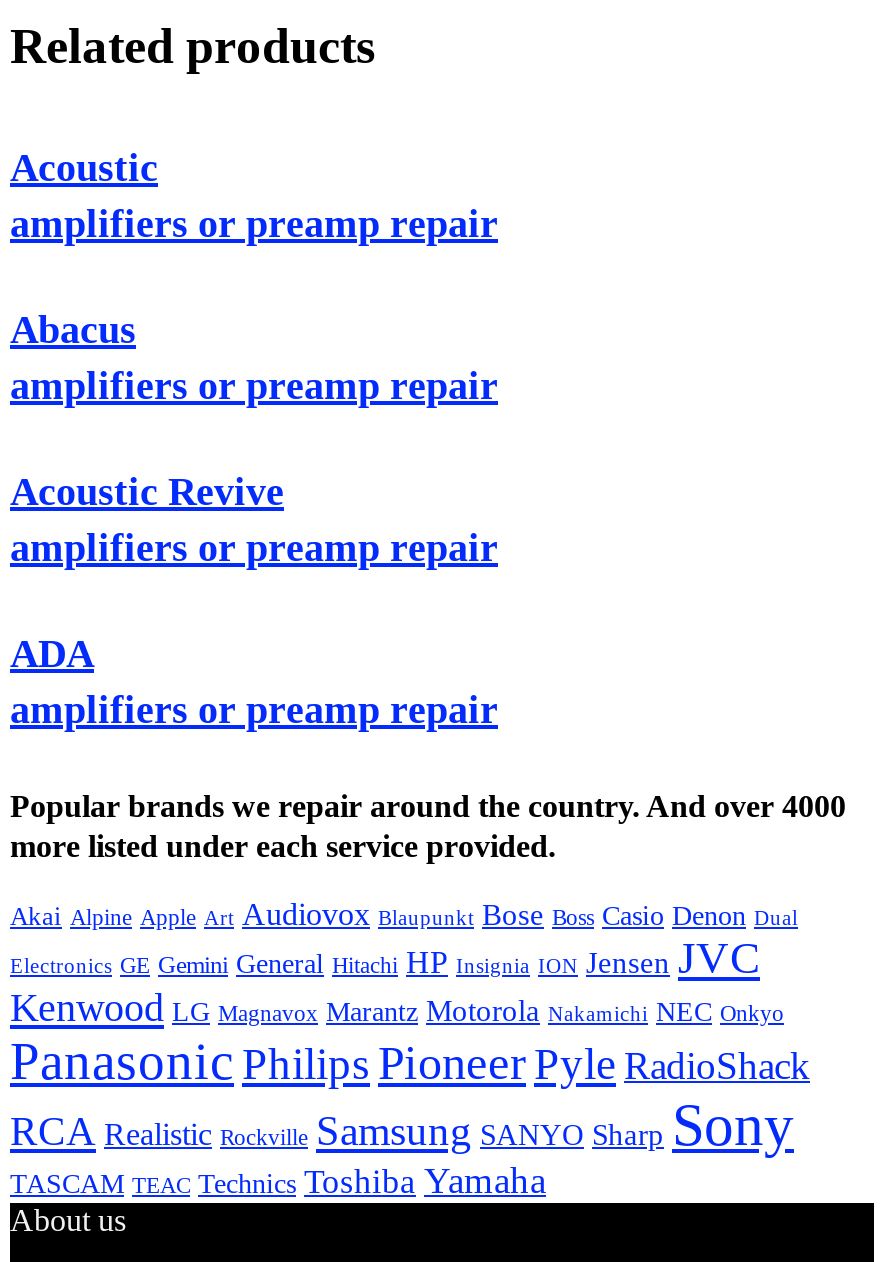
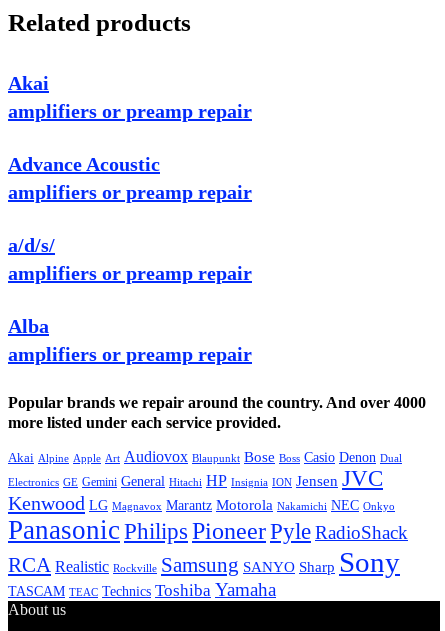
[10,145,158,189] Acoustic -> [8,72,49,94] Akai
[10,307,136,351] Abacus -> [8,153,160,175] Advance Acoustic
[10,469,284,513] Acoustic Revive -> [8,234,55,256] a/d/s/
[10,631,94,675] ADA -> [8,315,49,337] Alba

